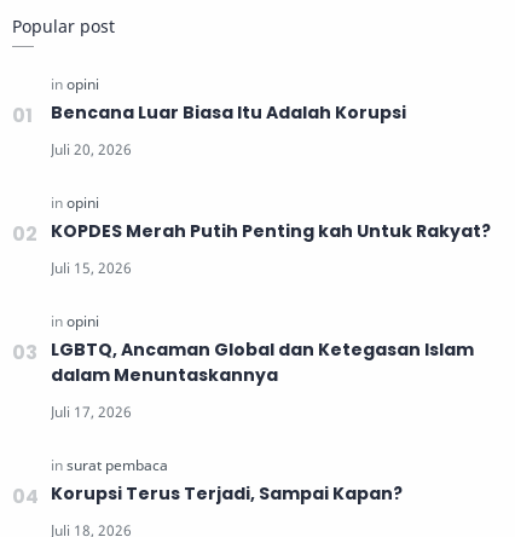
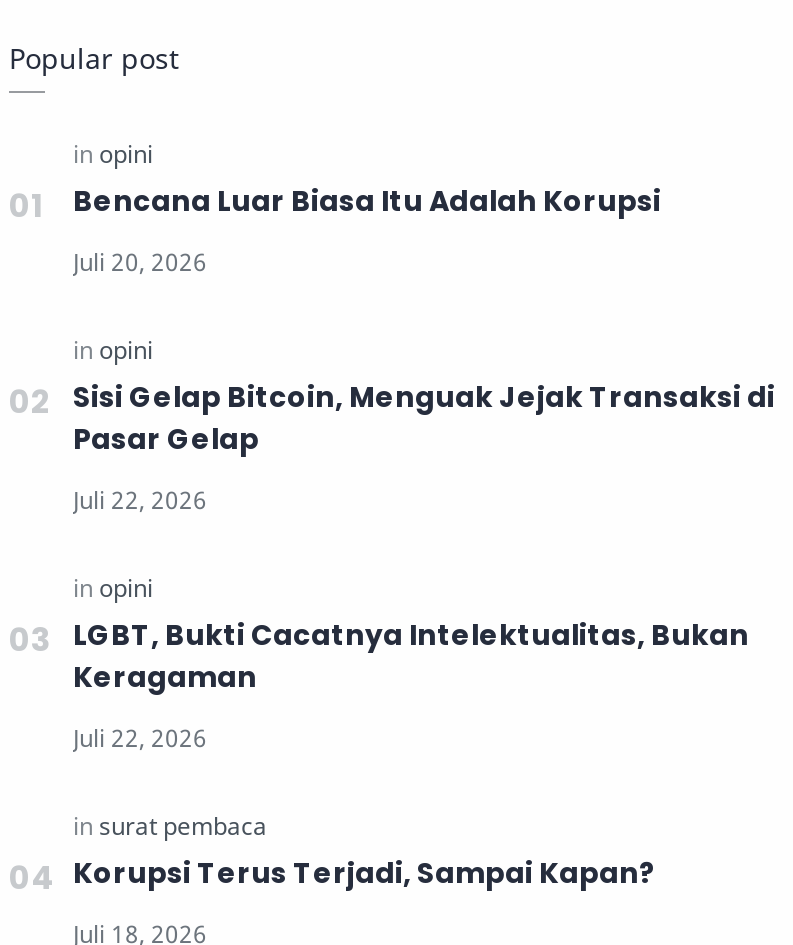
[51,219,491,243] KOPDES Merah Putih Penting kah Untuk Rakyat? -> [73,377,775,459] Sisi Gelap Bitcoin, Menguak Jejak Transaksi di | Pasar Gelap
[51,338,474,387] LGBTQ, Ancaman Global dan Ketegasan Islam | dalam Menuntaskannya -> [73,615,749,697] LGBT, Bukti Cacatnya Intelektualitas, Bukan | Keragaman

